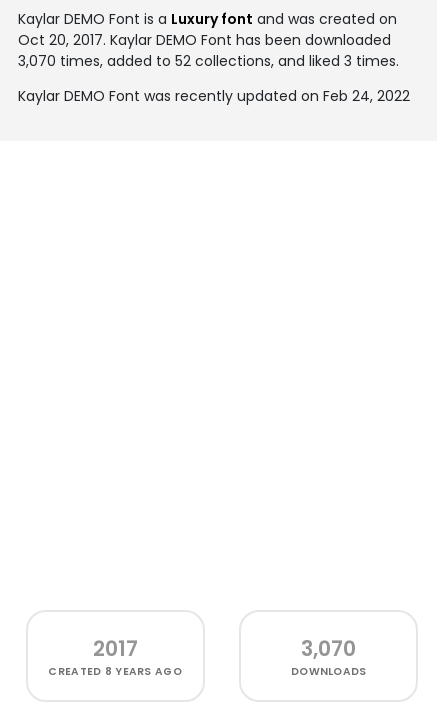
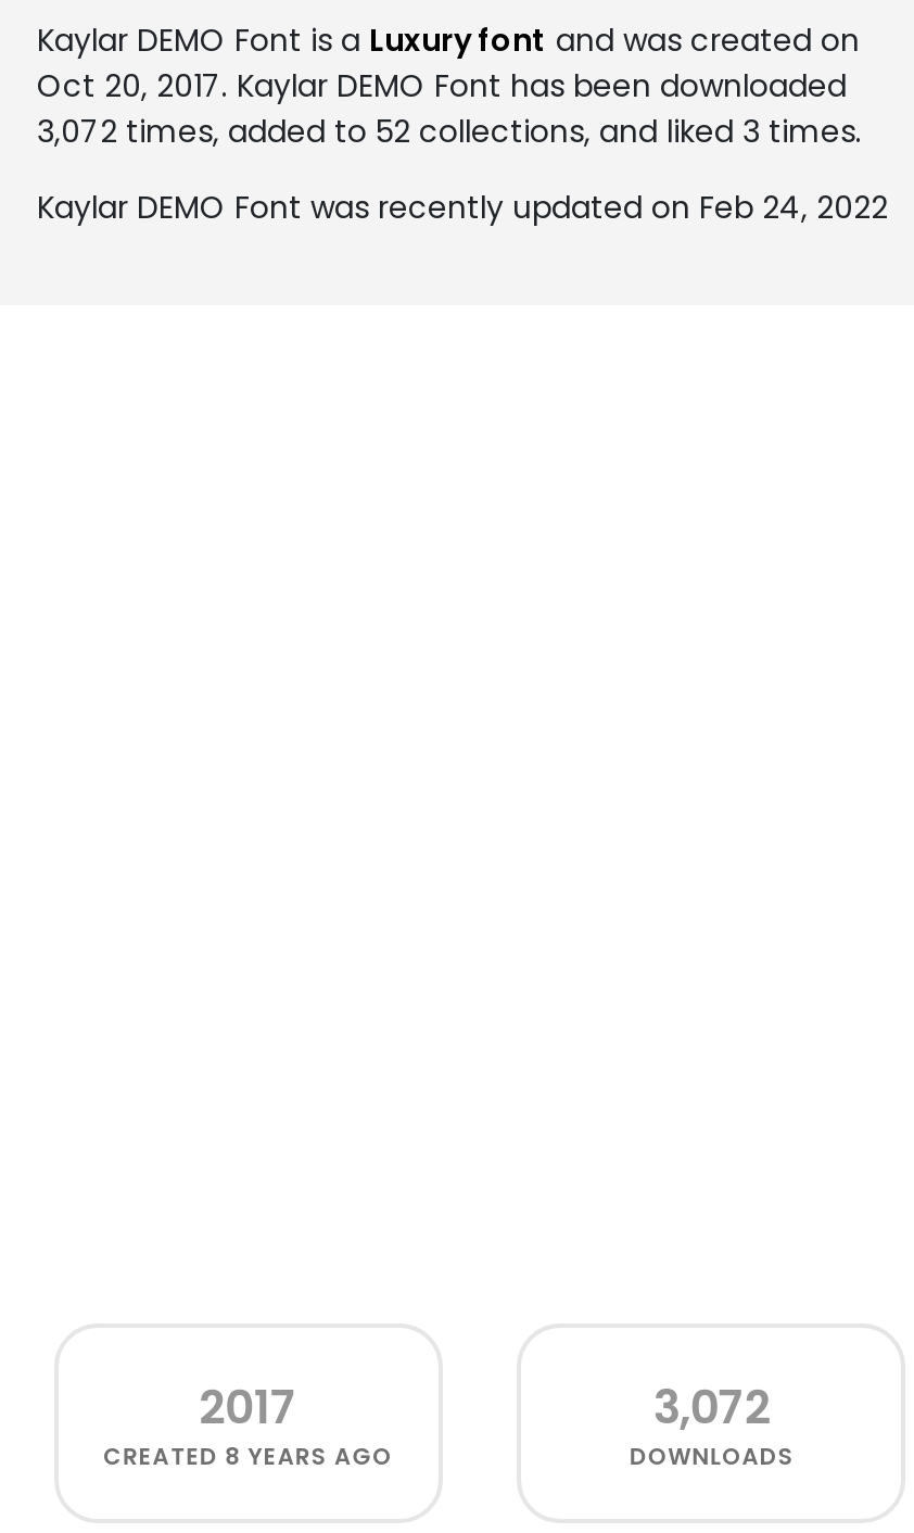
[18,51,399,71] 3,070 times, added to 52 collections, and liked 3 times. -> [37,109,862,153] 3,072 times, added to 52 collections, and liked 3 times.
[301,634,356,663] 3,070 -> [653,1375,770,1438] 3,072

